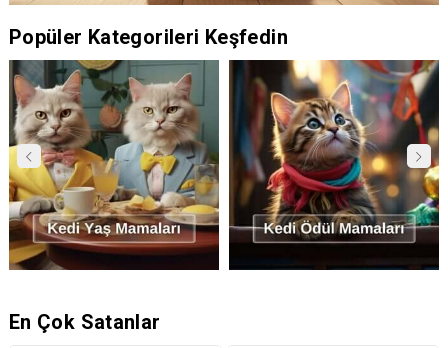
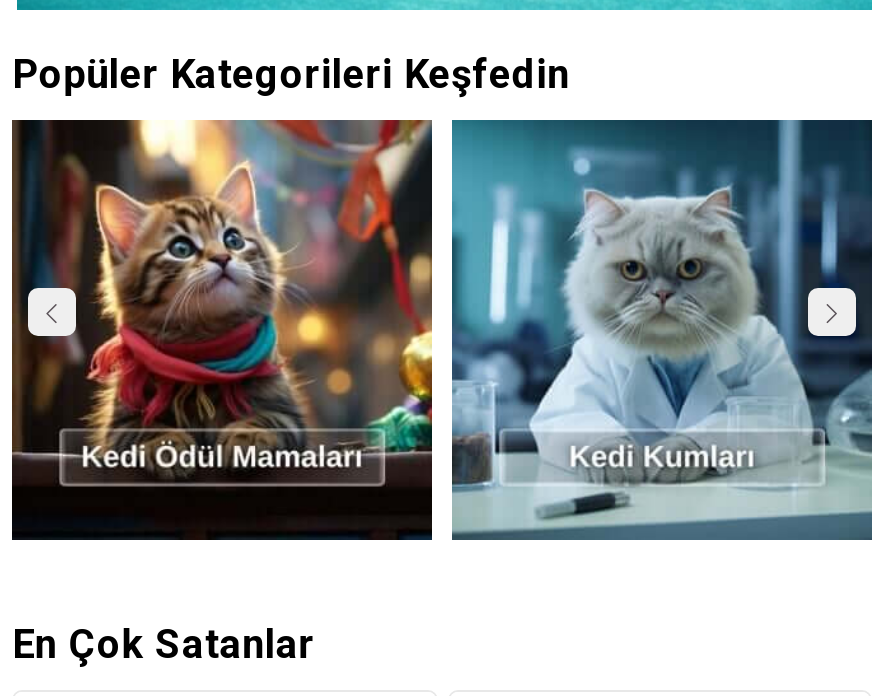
[8,59,220,271] [image] -> [10,118,434,542] [image]
[228,59,440,271] [image] -> [450,118,874,542] [image]

